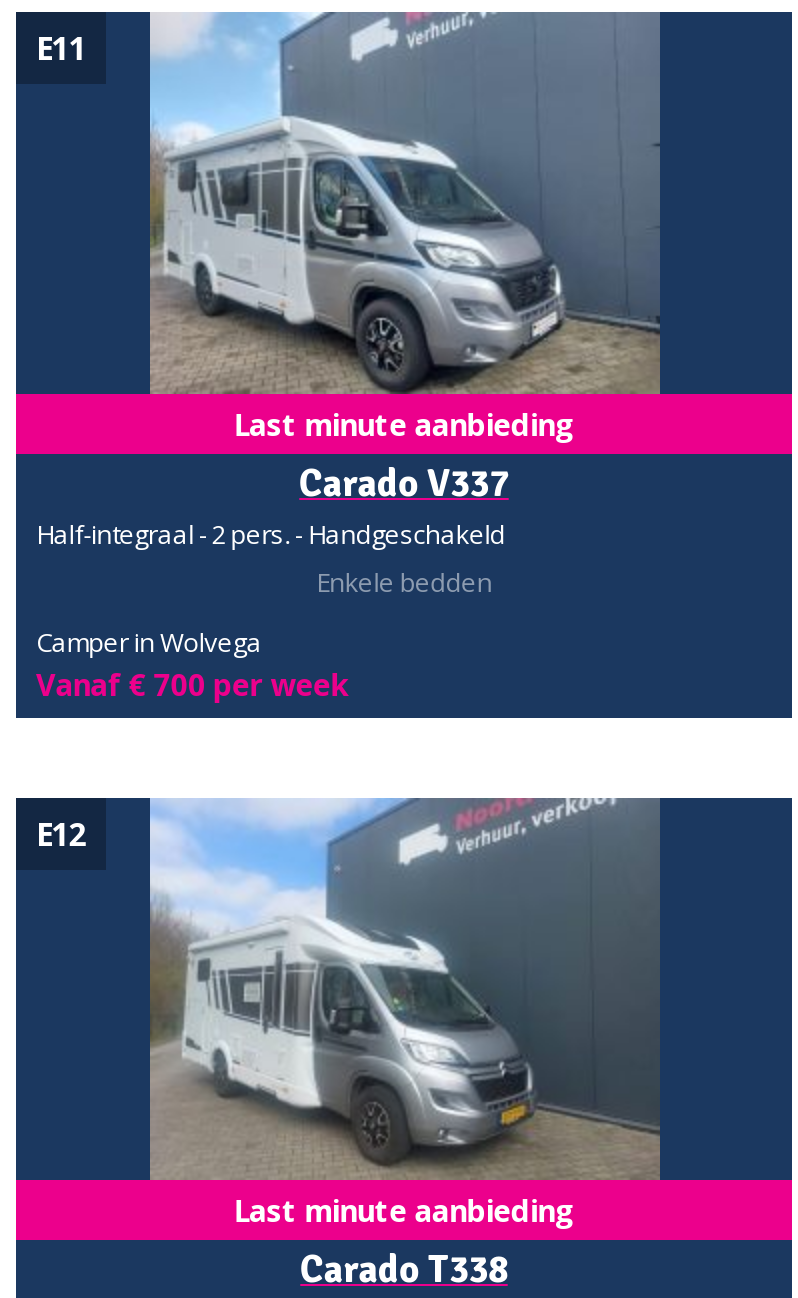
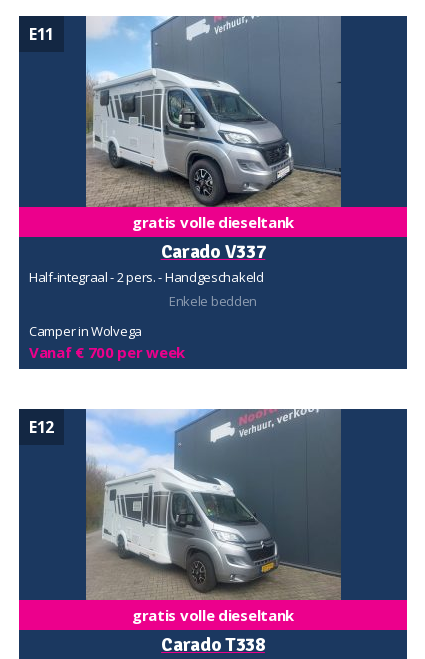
[234,404,574,444] Last minute aanbieding -> [132,212,294,232] gratis volle dieseltank
[234,1190,574,1230] Last minute aanbieding -> [132,605,294,625] gratis volle dieseltank

